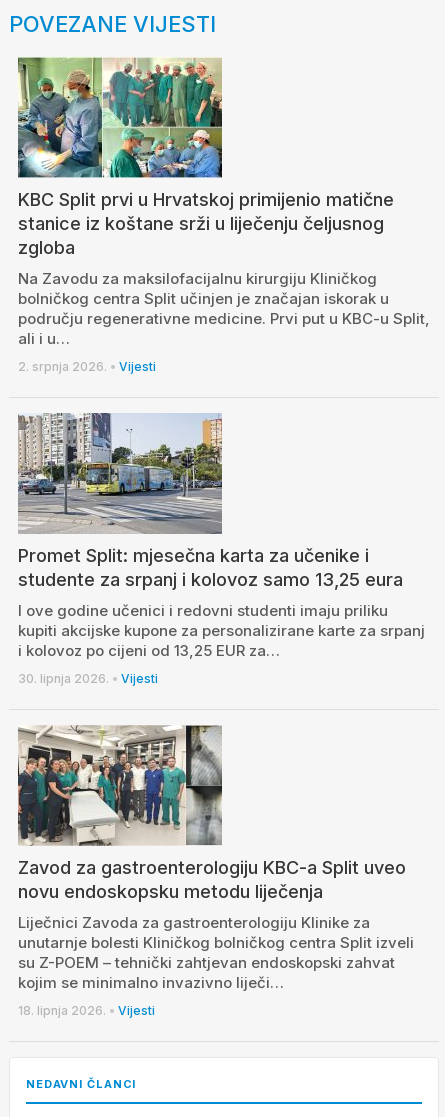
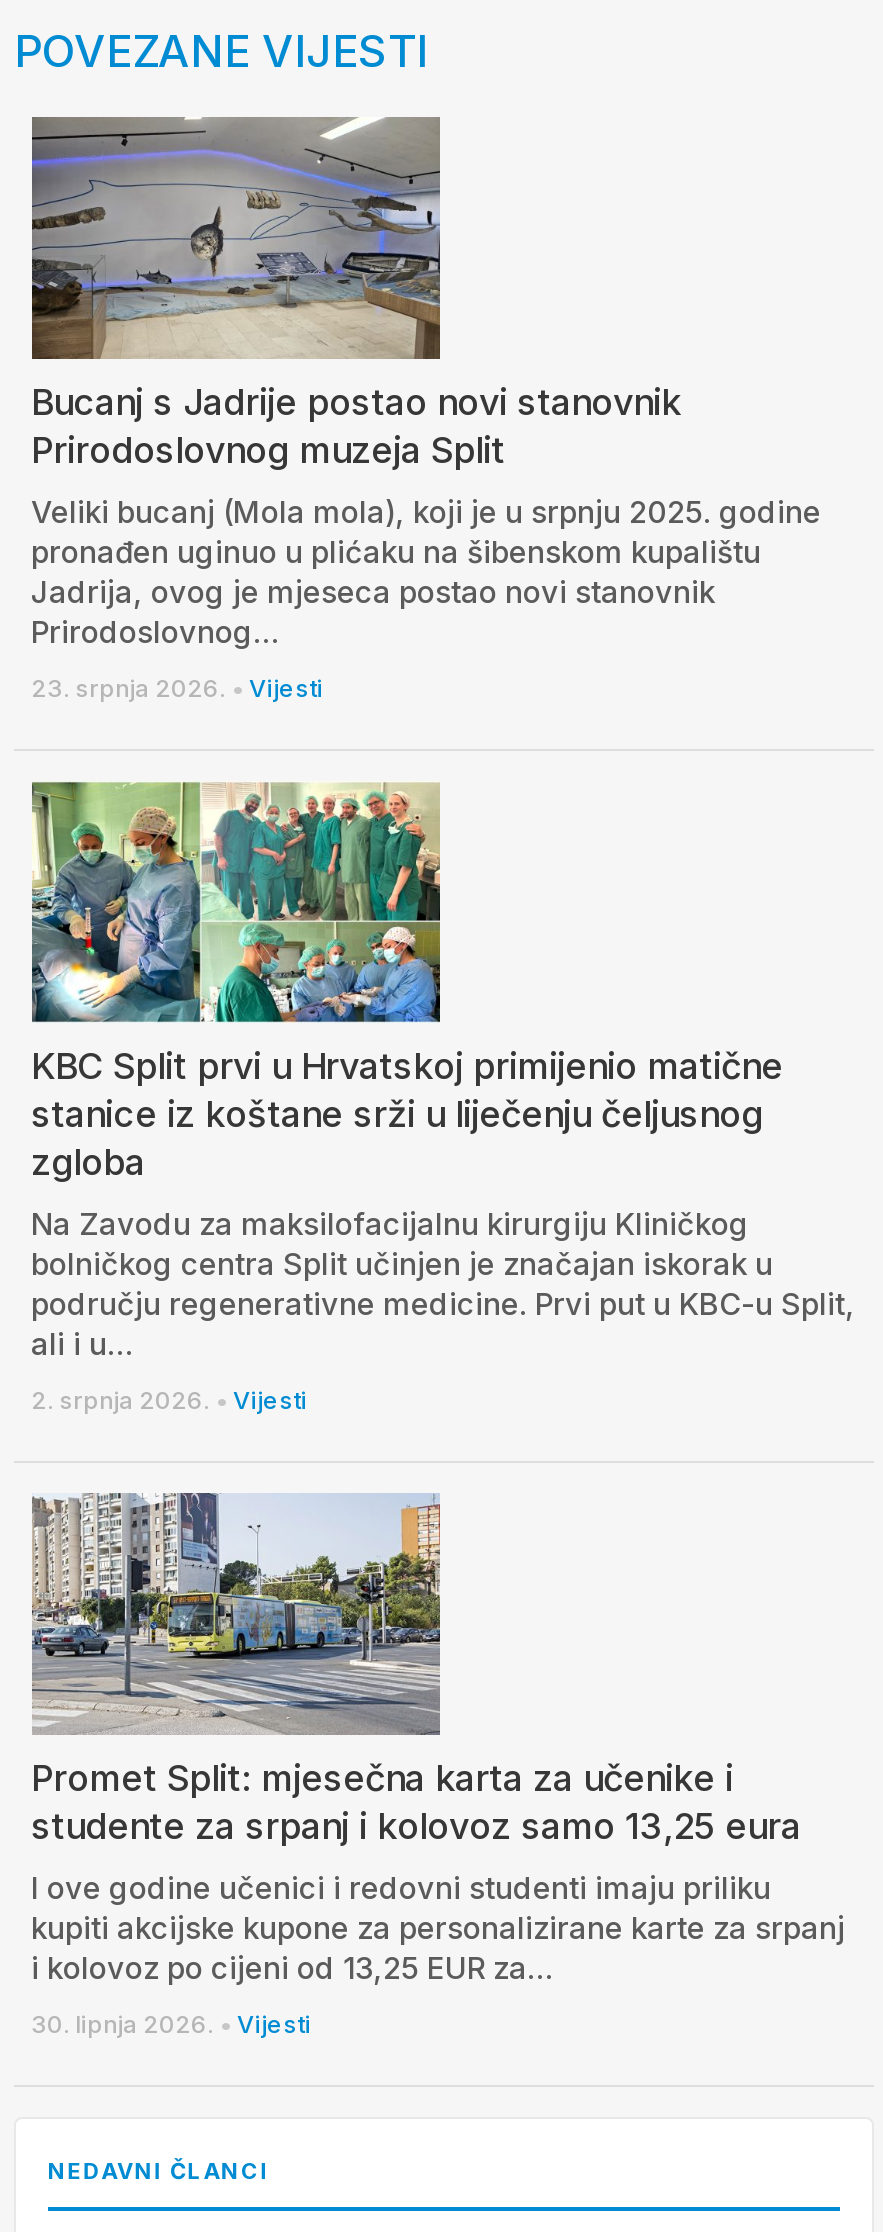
none -> [30,115,821,704] [image] | Bucanj s Jadrije postao novi stanovnik | Prirodoslovnog muzeja Split | Veliki bucanj (Mola mola), koji je u srpnju 2025. godine | pronađen uginuo u plićaku na šibenskom kupalištu | Jadrija, ovog je mjeseca postao novi stanovnik | Prirodoslovnog… | 23. srpnja 2026. • Vijesti
moved [16,56,429,686] -> [28,779,855,2040]: [image] | KBC Split prvi u Hrvatskoj primijenio matične | stanice iz koštane srži u liječenju čeljusnog | ... | i kolovoz po cijeni od 13,25 EUR za… | 30. lipnja 2026. • Vijesti
[17,724,413,1018] [image] | Zavod za gastroenterologiju KBC-a Split uveo | novu endoskopsku metodu liječenja | Liječnici Zavoda za gastroenterologiju Klinike za | unutarnje bolesti Kliničkog bolničkog centra Split izveli | su Z-POEM – tehnički zahtjevan endoskopski zahvat | kojim se minimalno invazivno liječi… | 18. lipnja 2026. • Vijesti -> none

